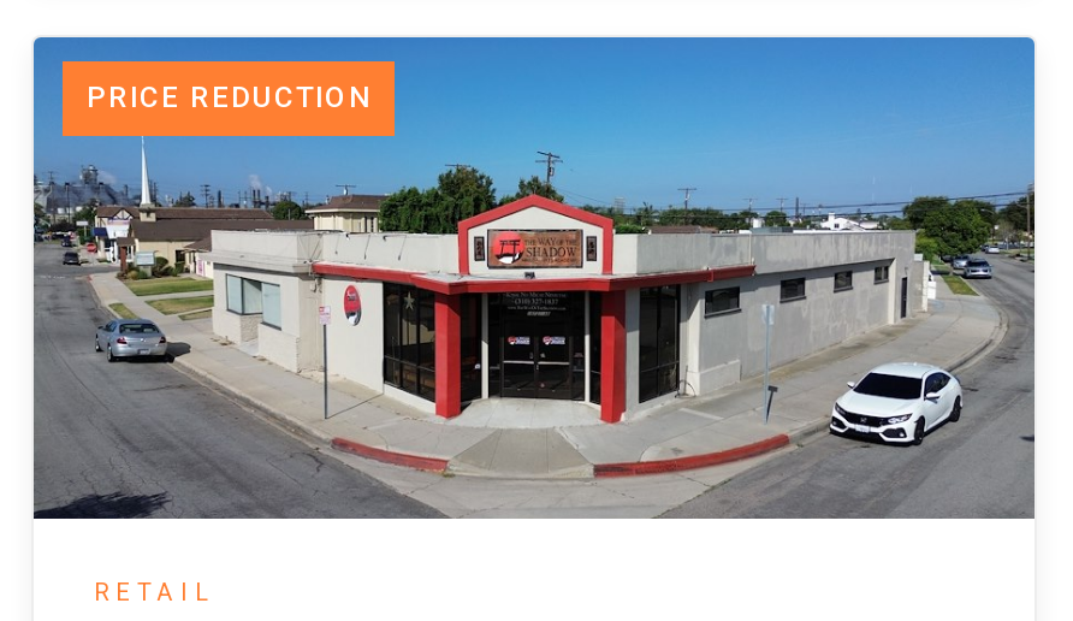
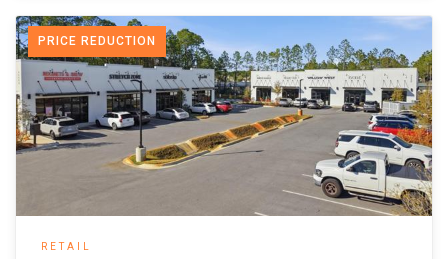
[31,35,1037,519] [image] -> [15,15,433,216] [image]

